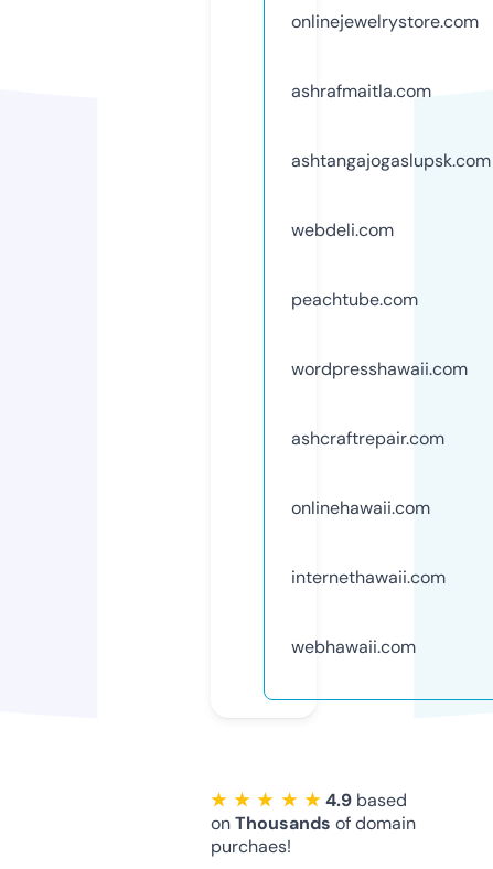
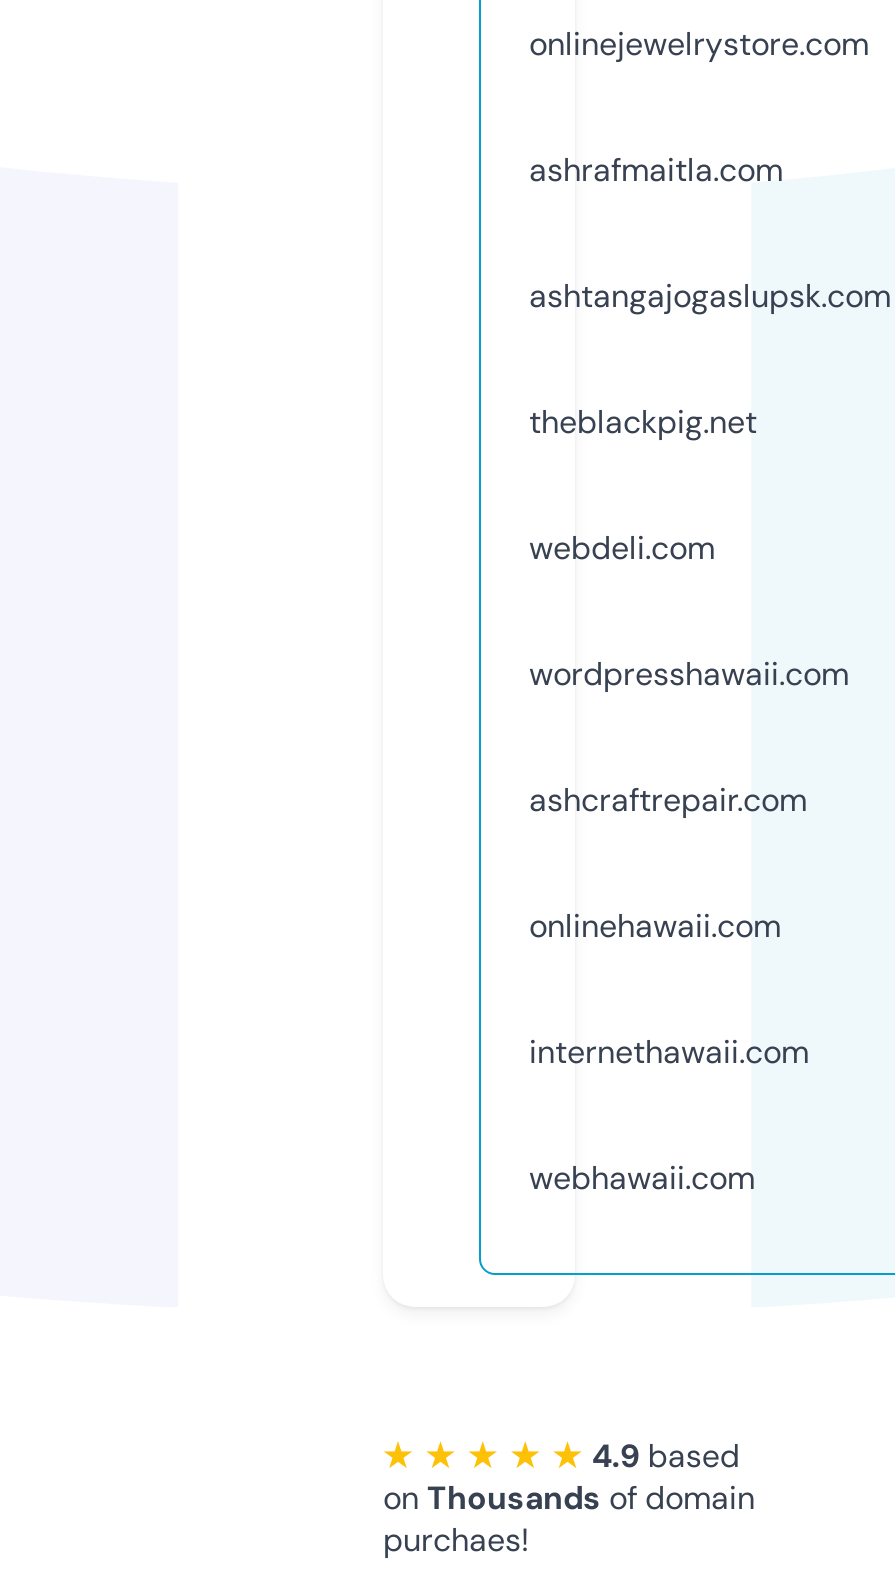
none -> [529,401,757,443] theblackpig.net
moved [291,218,394,241] -> [529,527,715,569]: webdeli.com
[291,288,418,311] peachtube.com -> none

